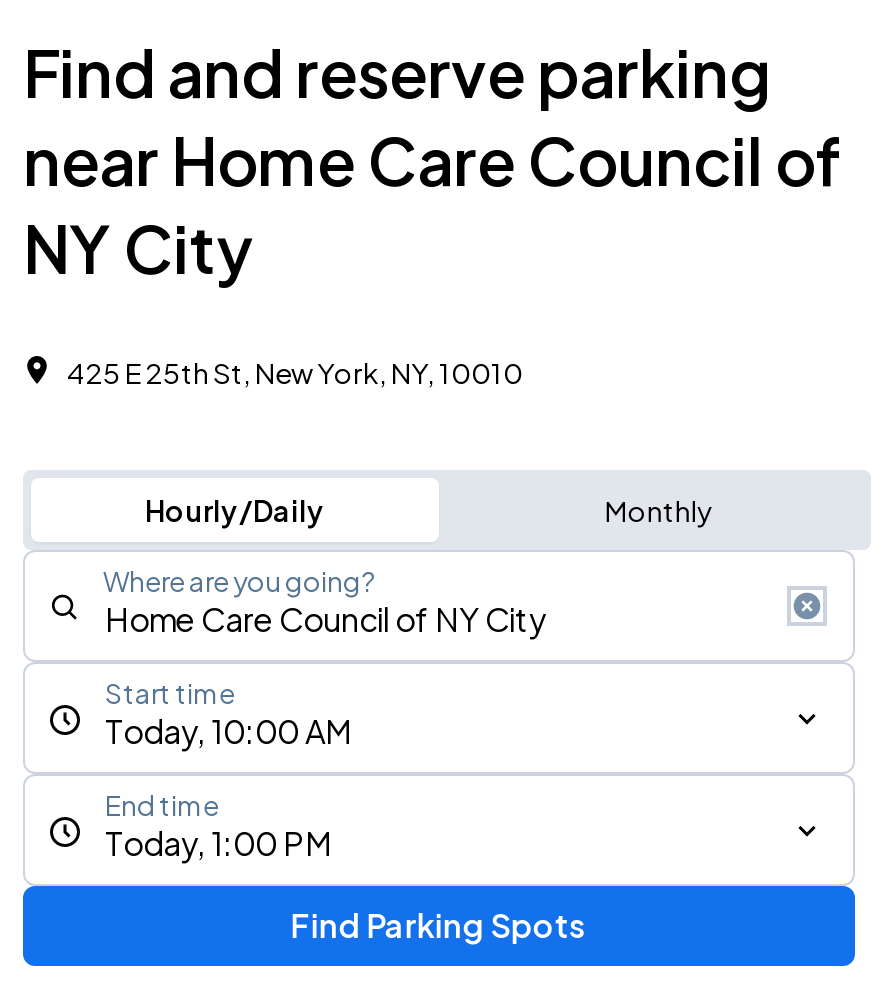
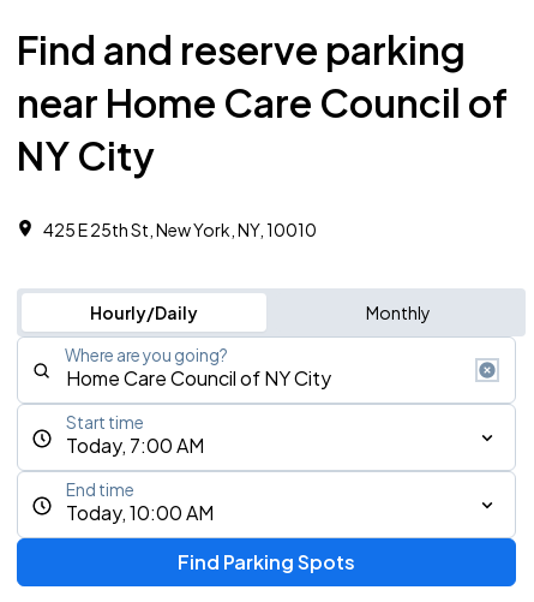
[105,710,351,752] Today, 10:00 AM -> [66,433,204,458] Today, 7:00 AM
[105,822,331,864] Today, 1:00 PM -> [66,500,214,525] Today, 10:00 AM

